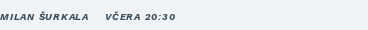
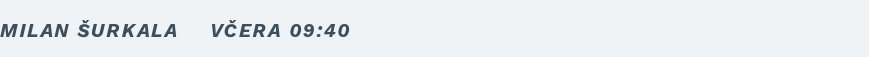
[0,11,175,22] MILAN ŠURKALA VČERA 20:30 -> [0,19,351,41] MILAN ŠURKALA VČERA 09:40

